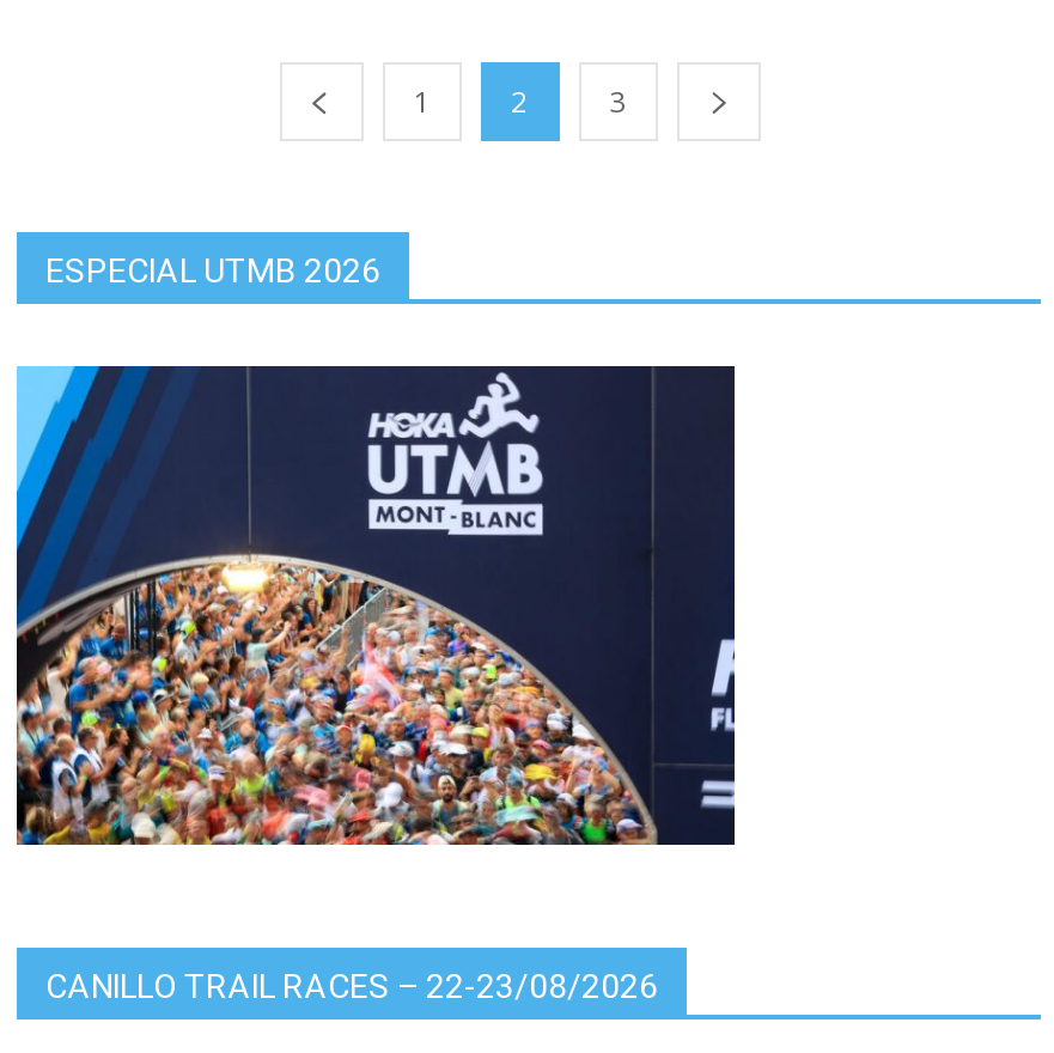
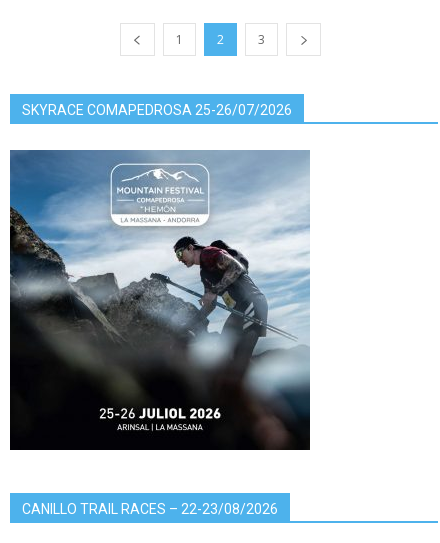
[45,252,380,290] ESPECIAL UTMB 2026 -> [22,102,292,118] SKYRACE COMAPEDROSA 25-26/07/2026
[14,364,737,847] [image] -> [9,149,311,451] [image]

